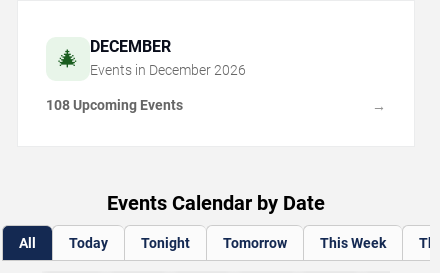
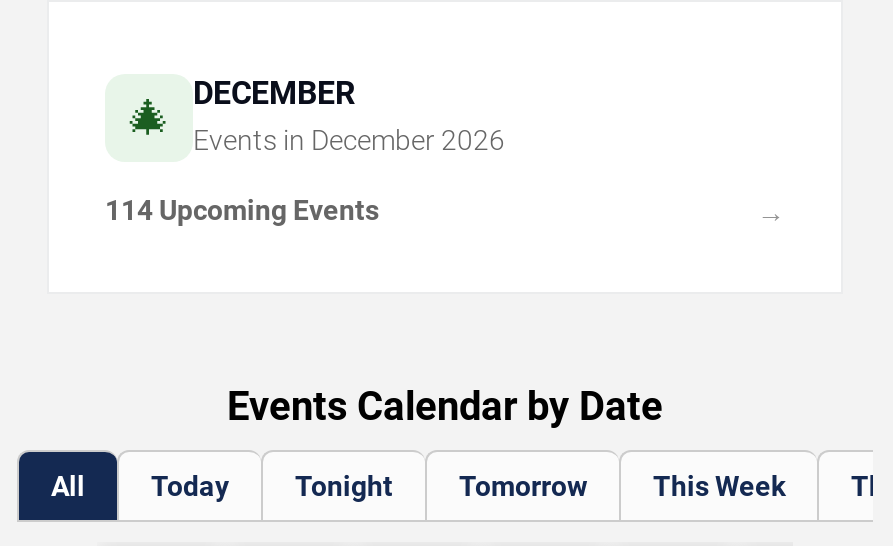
[46,97,183,113] 108 Upcoming Events -> [105,195,379,227] 114 Upcoming Events

